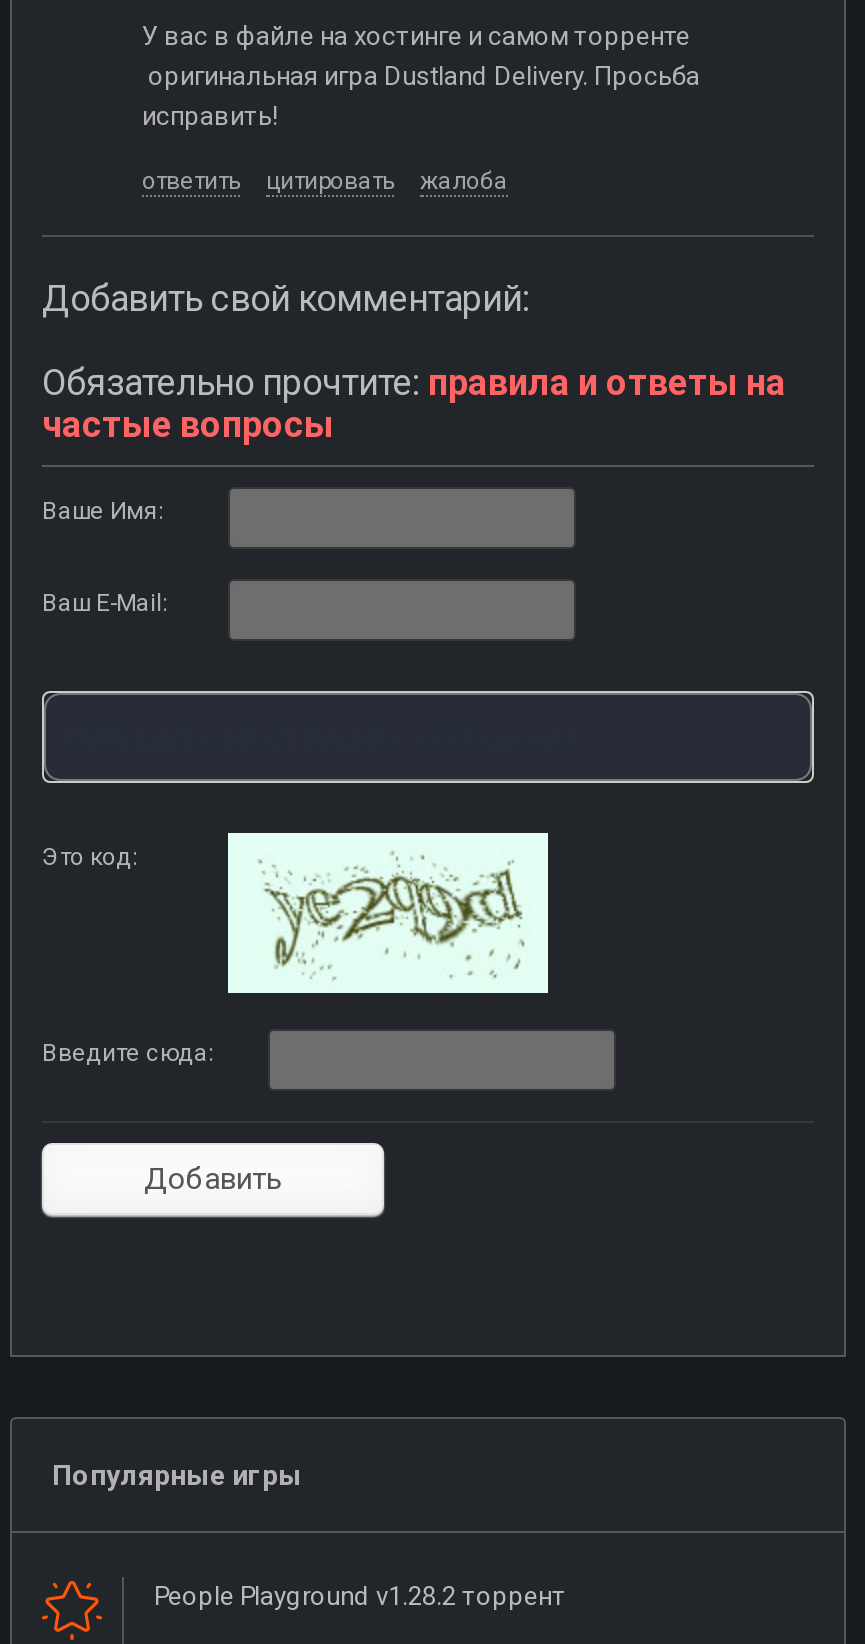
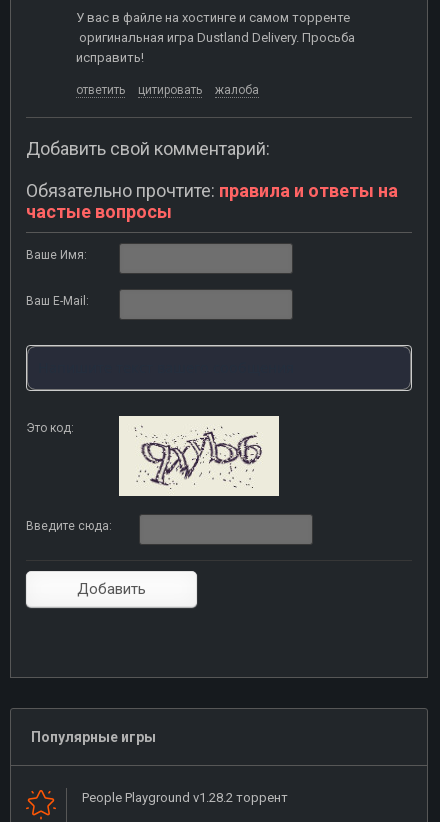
[264,851,526,977] [image] -> [134,424,266,489] [image]

